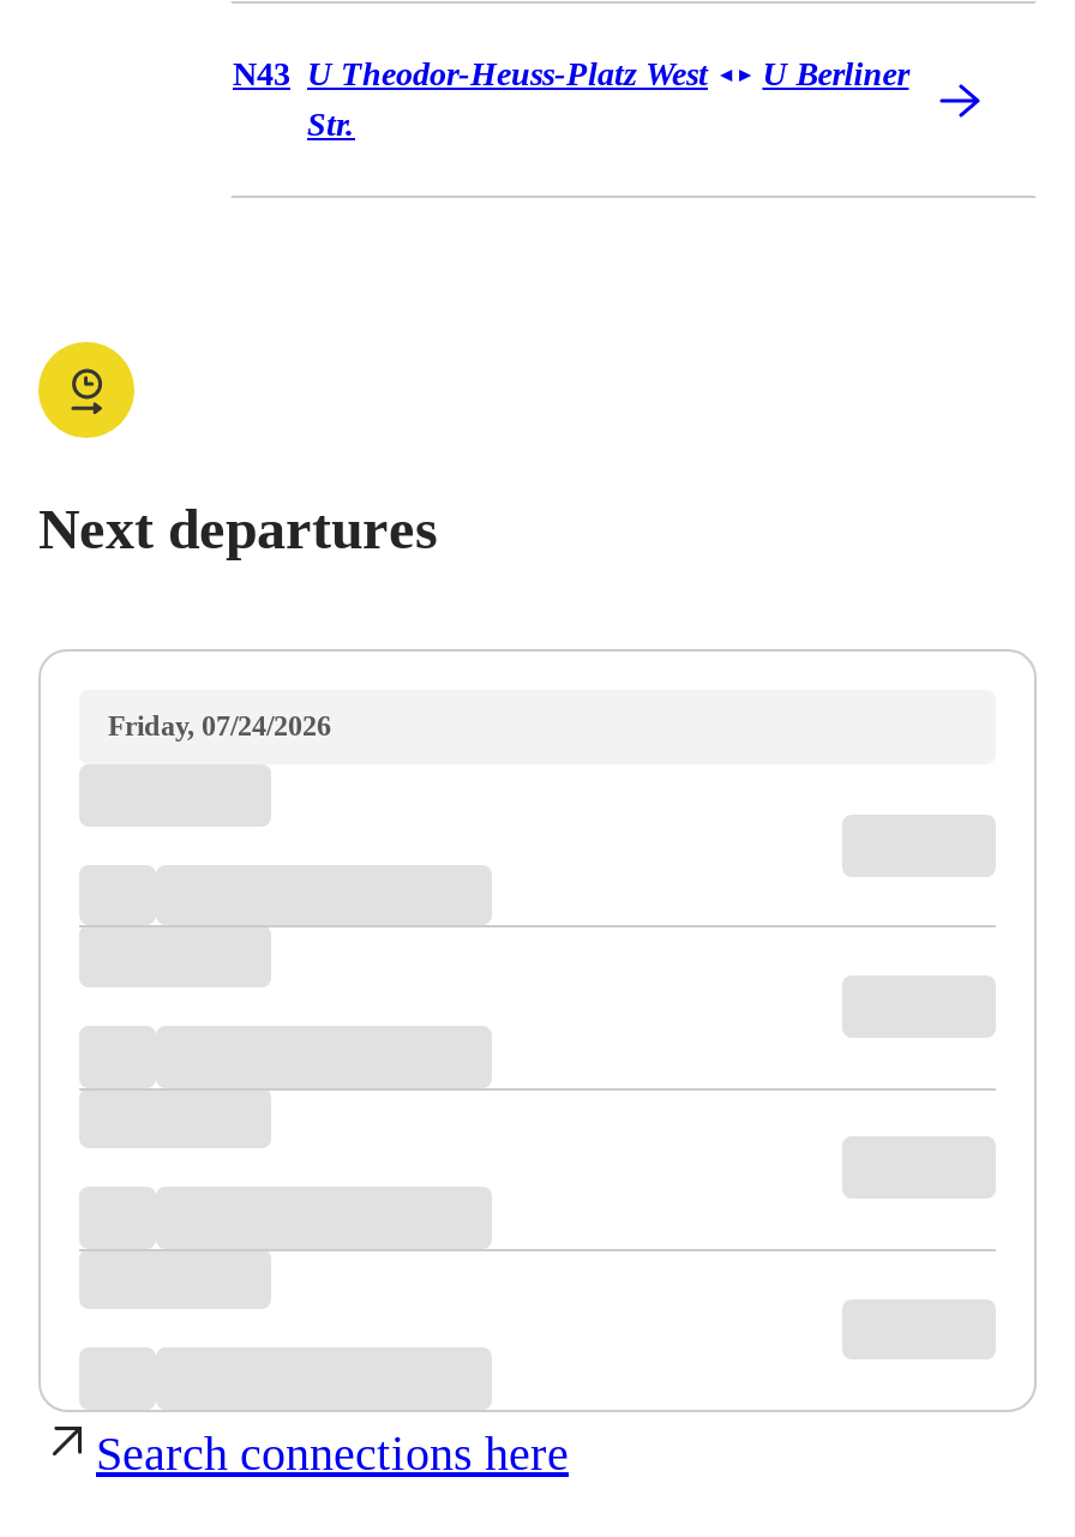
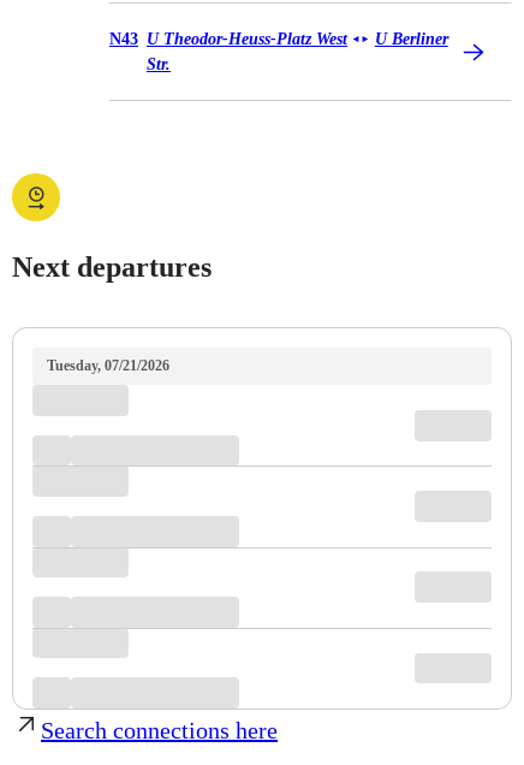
[108,710,331,743] Friday, 07/24/2026 -> [47,357,169,374] Tuesday, 07/21/2026

